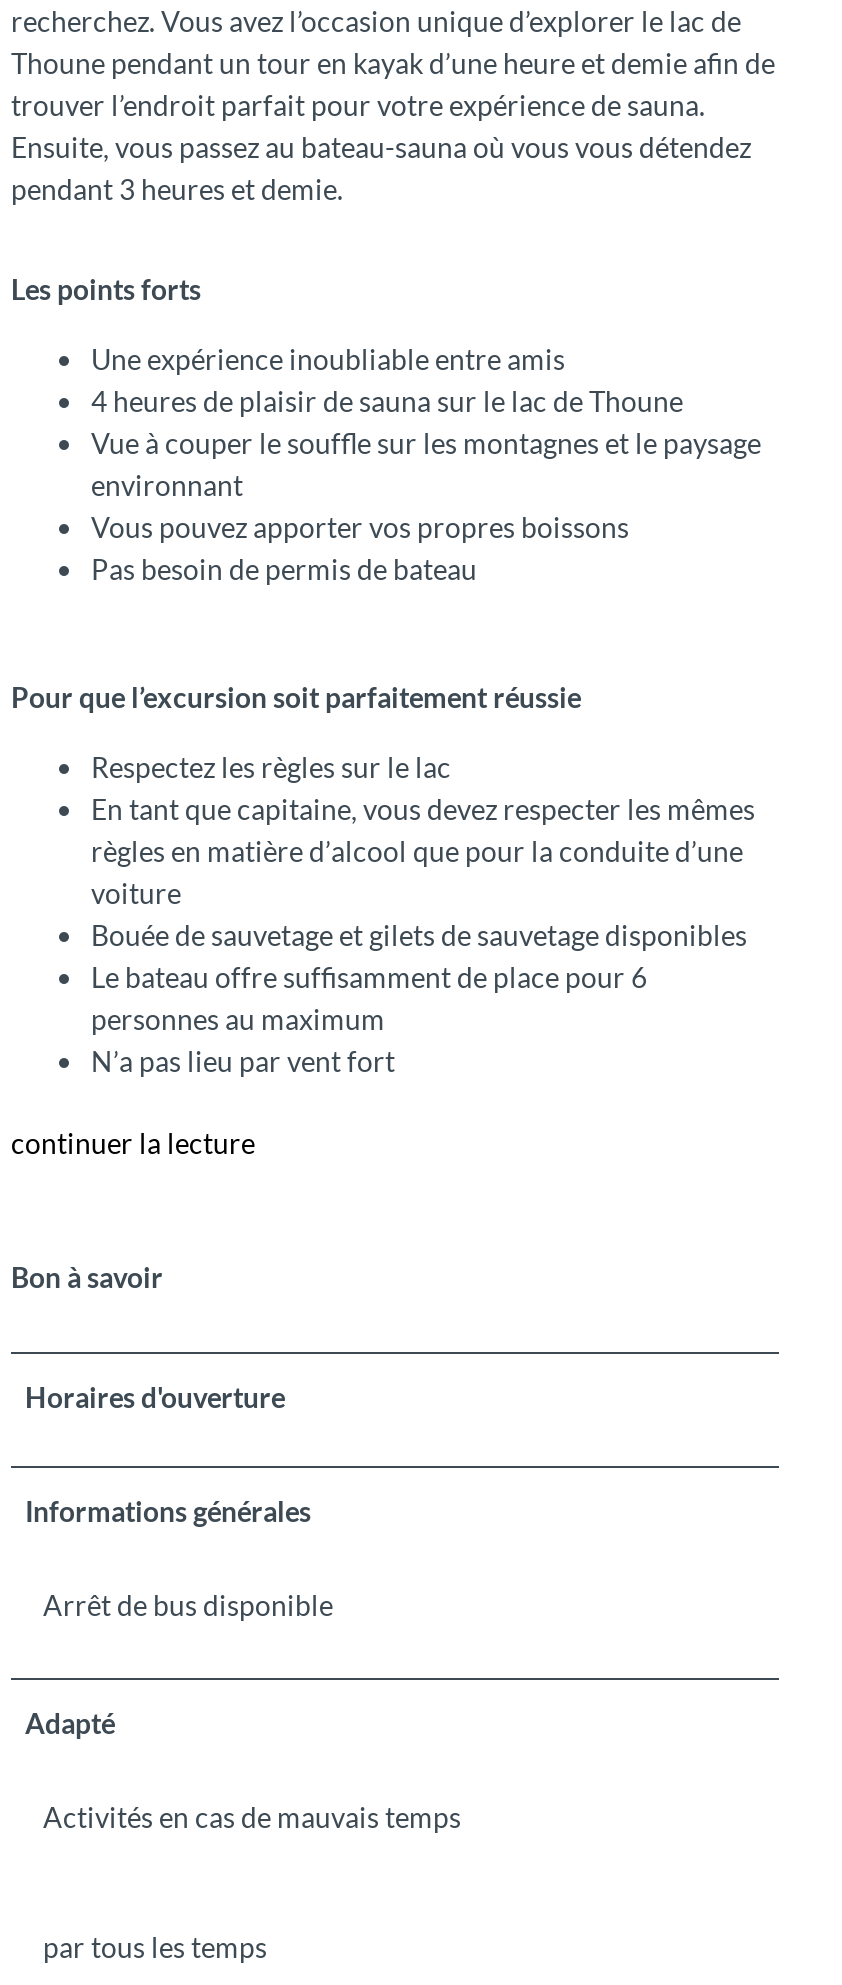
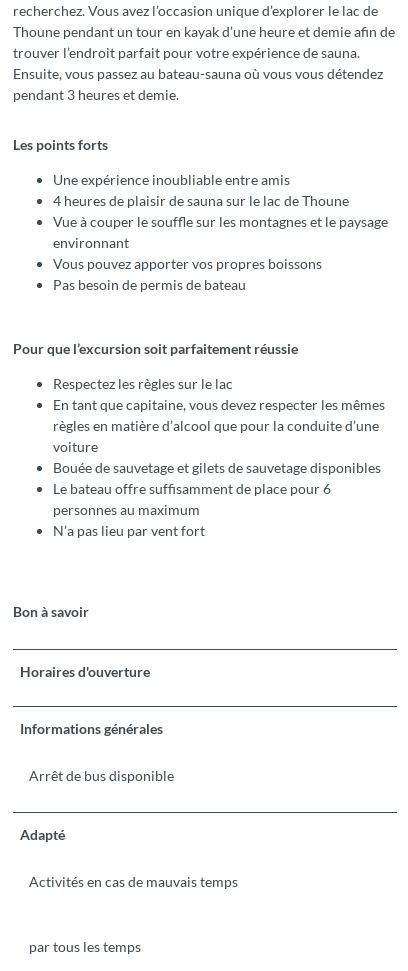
[11,1127,255,1161] continuer la lecture -> none

